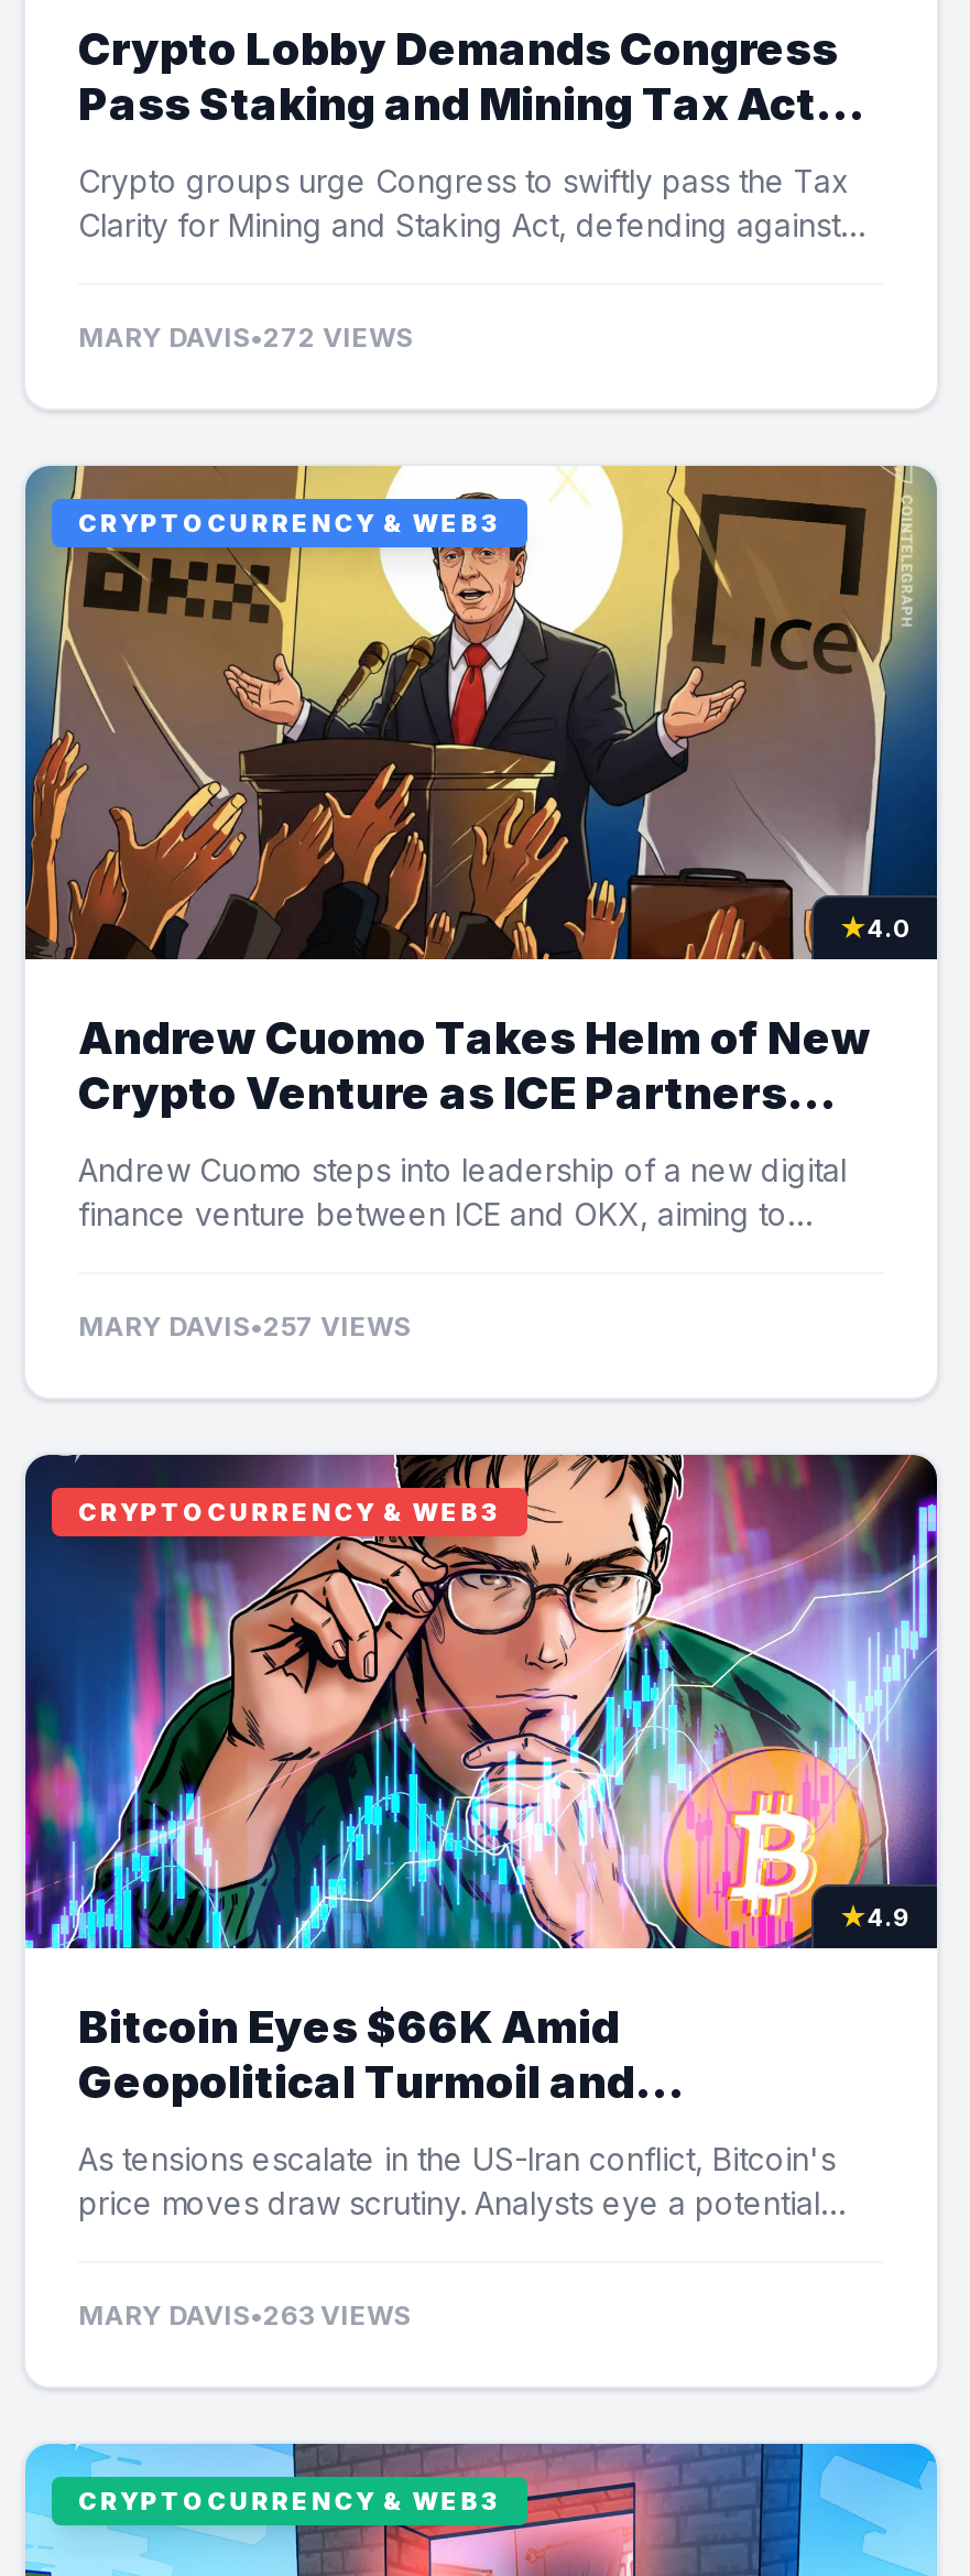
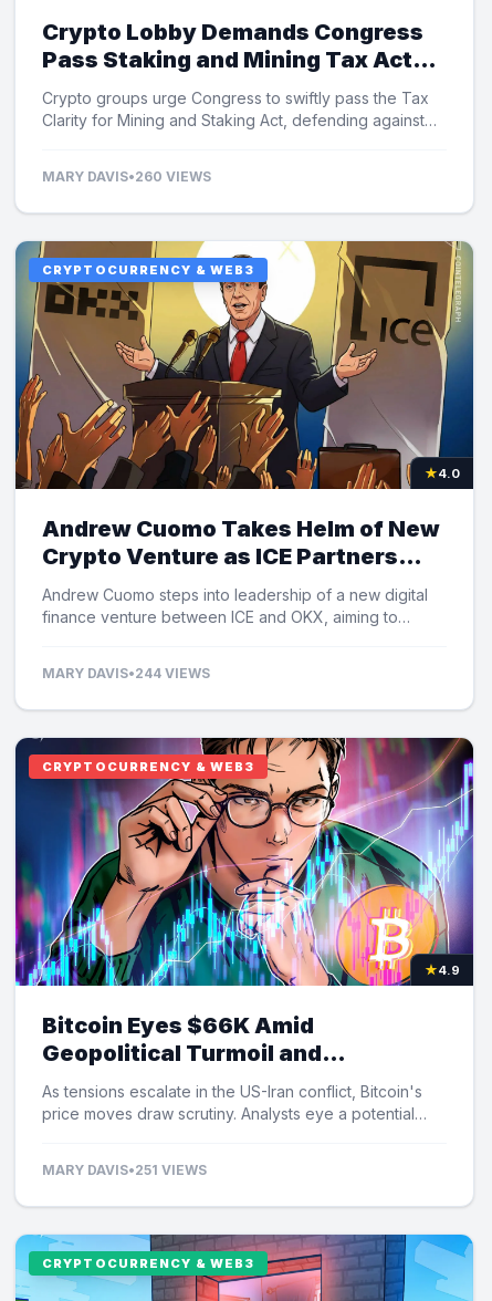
[78,320,413,354] MARY DAVIS•272 VIEWS -> [42,168,211,185] MARY DAVIS•260 VIEWS
[78,1309,411,1343] MARY DAVIS•257 VIEWS -> [42,665,210,681] MARY DAVIS•244 VIEWS
[78,2298,411,2332] MARY DAVIS•263 VIEWS -> [42,1162,207,1178] MARY DAVIS•251 VIEWS

